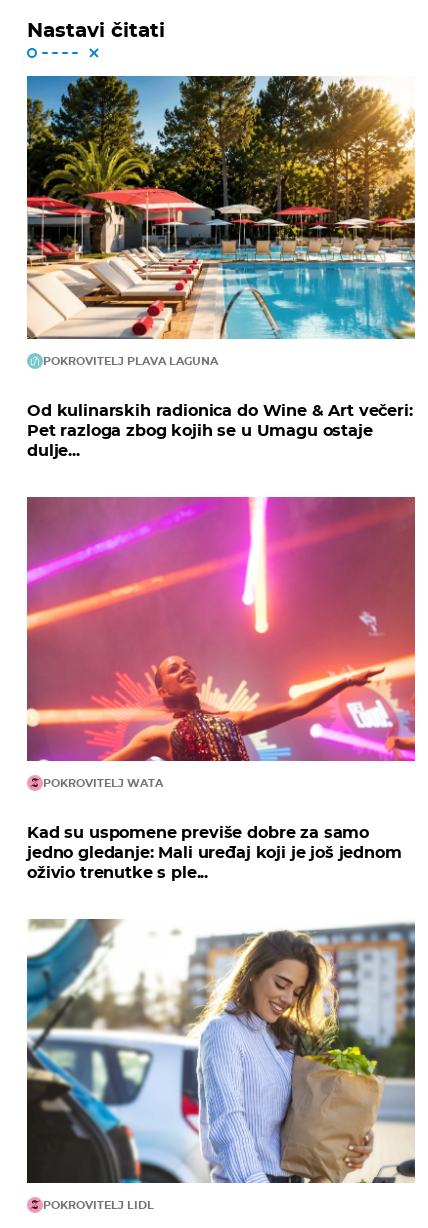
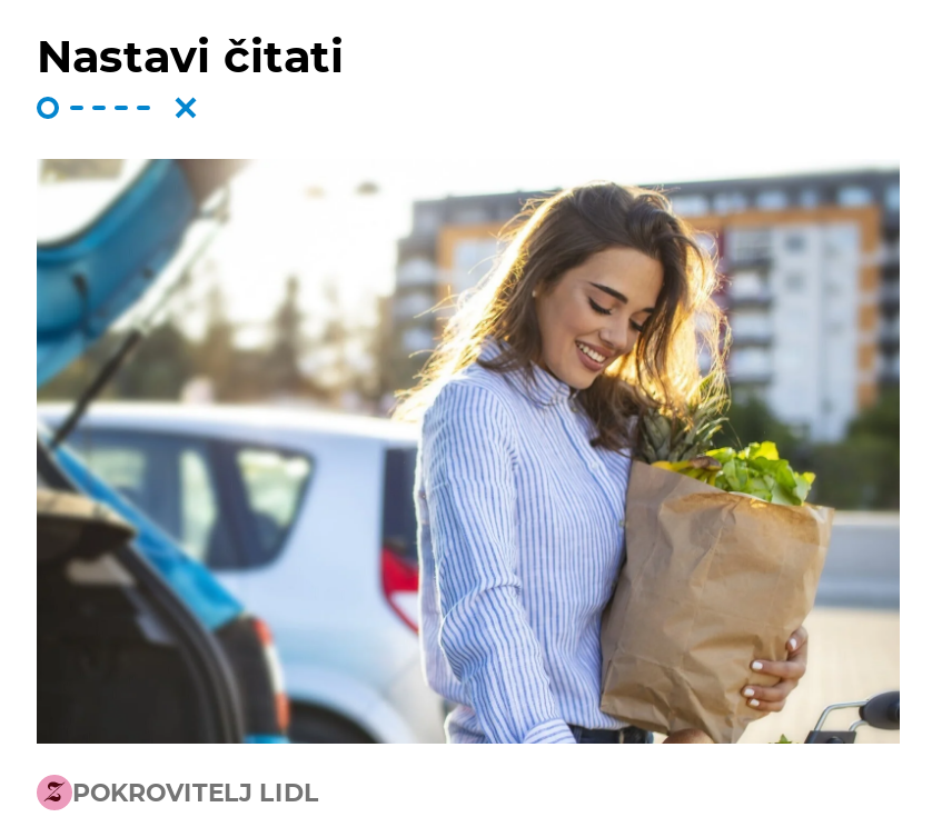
[26,75,416,460] [image] | POKROVITELJ PLAVA LAGUNA | Od kulinarskih radionica do Wine & Art večeri: | Pet razloga zbog kojih se u Umagu ostaje | dulje... -> none
[26,496,416,882] [image] | POKROVITELJ WATA | Kad su uspomene previše dobre za samo | jedno gledanje: Mali uređaj koji je još jednom | oživio trenutke s ple... -> none

